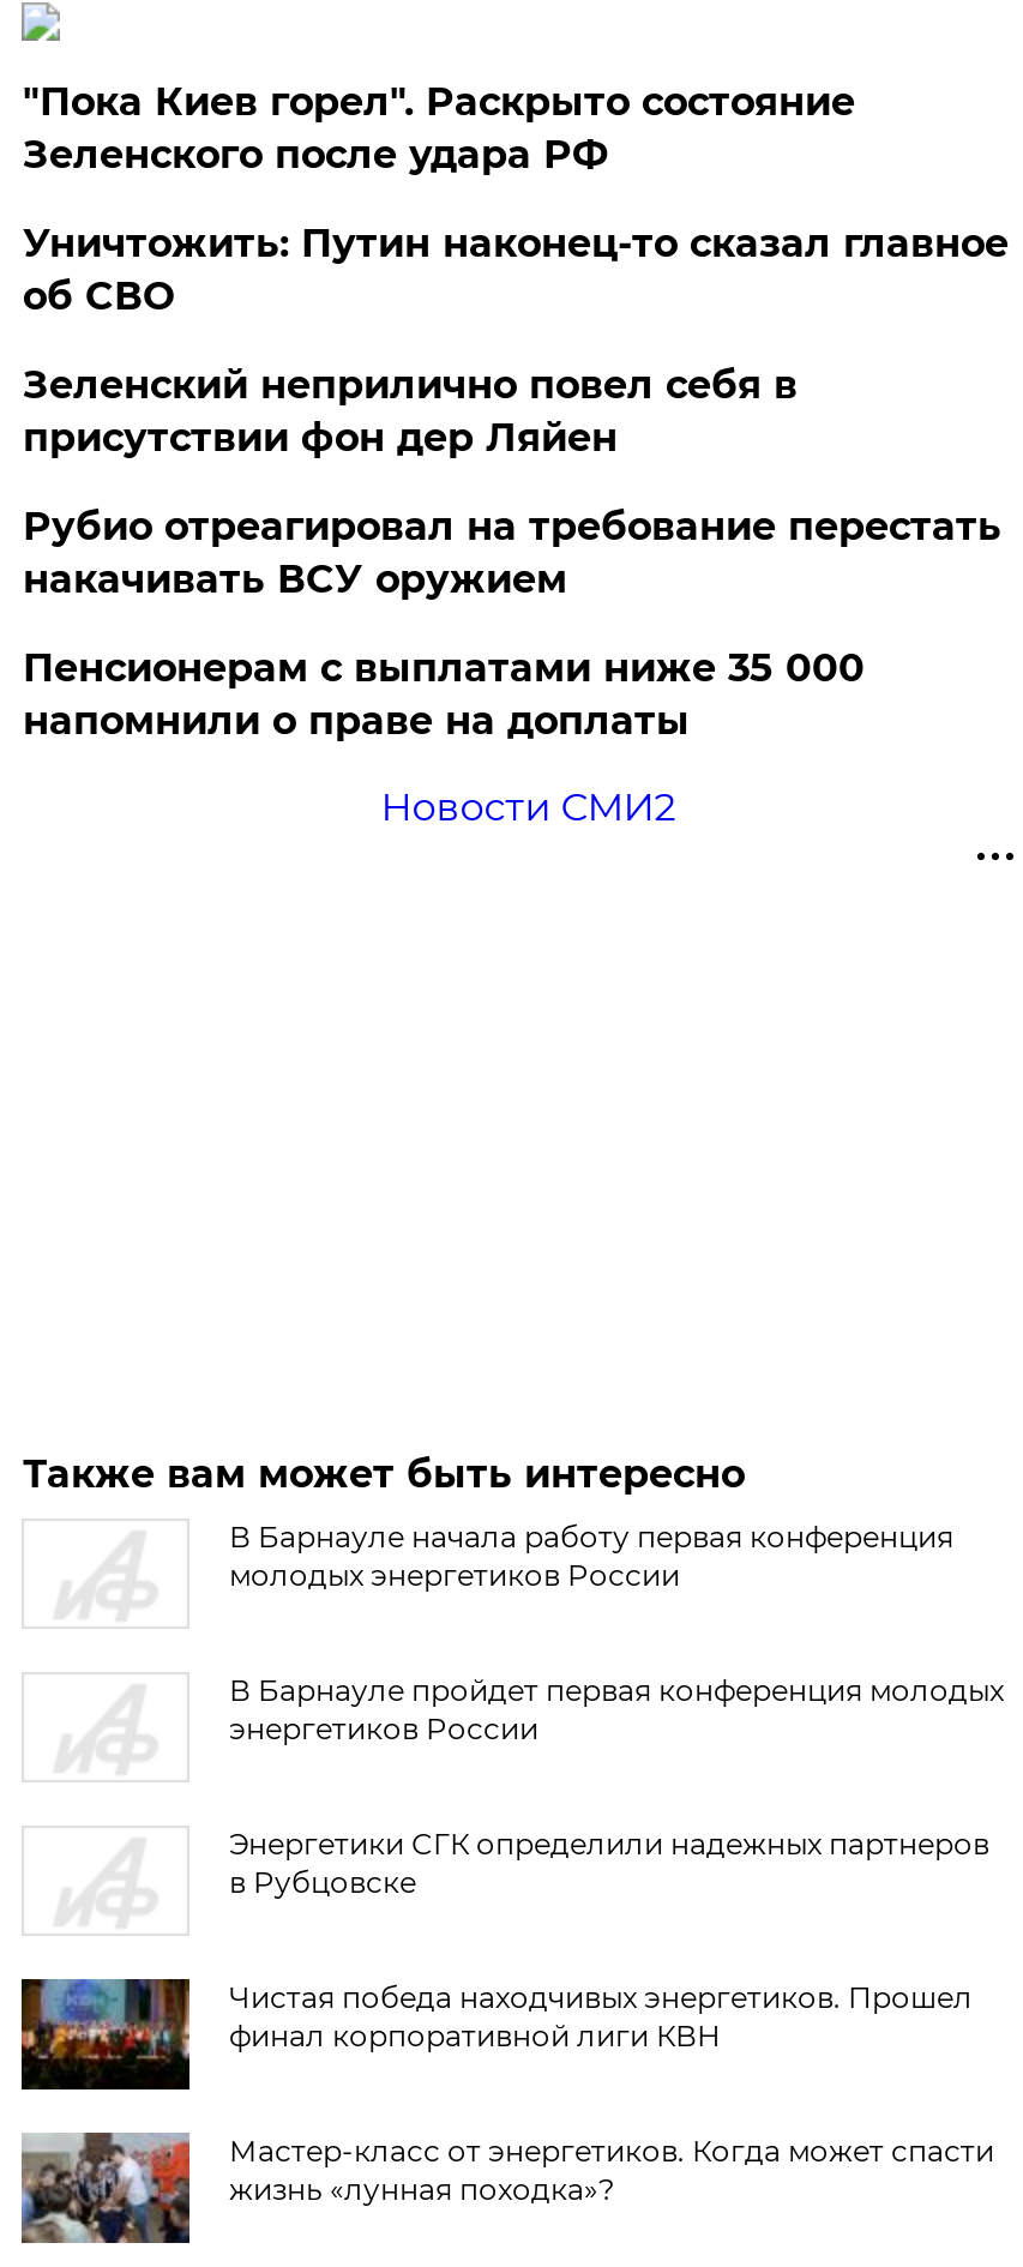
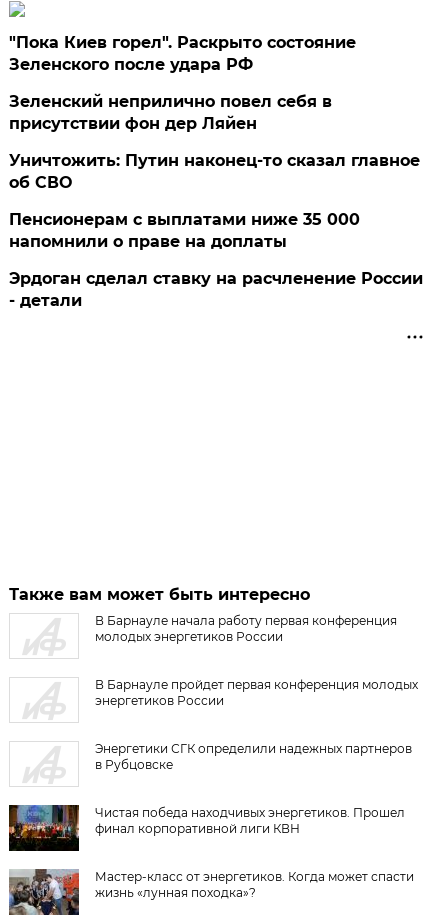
moved [23,220,1008,319] -> [9,151,420,192]: Уничтожить: Путин наконец-то сказал главное | об СВО
moved [23,362,797,460] -> [9,92,332,133]: Зеленский неприлично повел cебя в | присутствии фон дер Ляйен
[23,504,1001,602] Рубио отреагировал на требование перестать | накачивать ВСУ оружием -> none
moved [23,645,864,743] -> [9,210,360,251]: Пенсионерам с выплатами ниже 35 000 | напомнили о праве на доплаты
[381,784,676,830] Новости СМИ2 -> [9,269,423,310] Эрдоган сделал ставку на расчленение России | - детали

